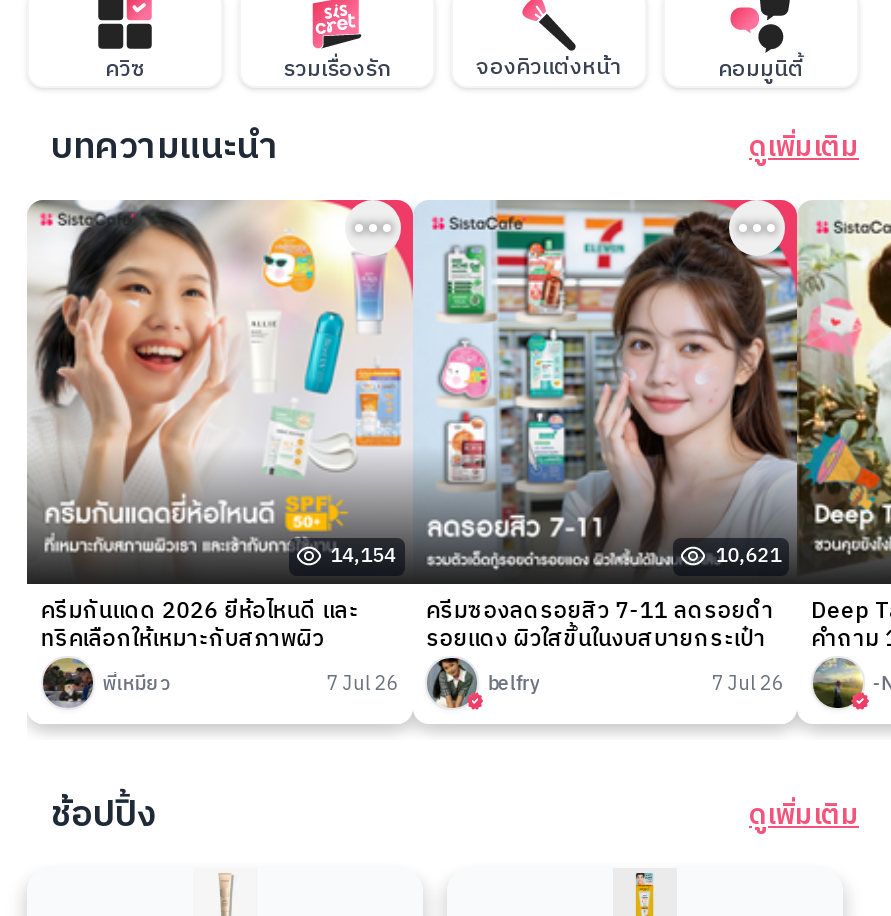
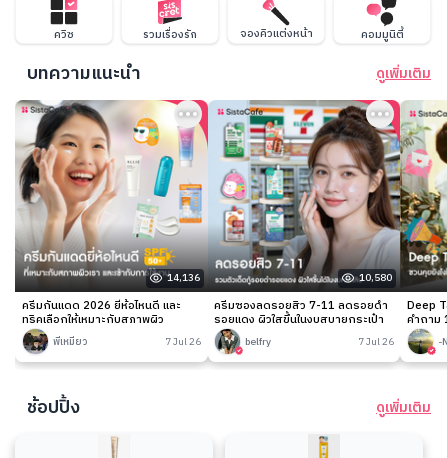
[330,541,396,573] 14,154 -> [167,270,200,286] 14,136
[715,541,781,573] 10,621 -> [359,270,392,286] 10,580

